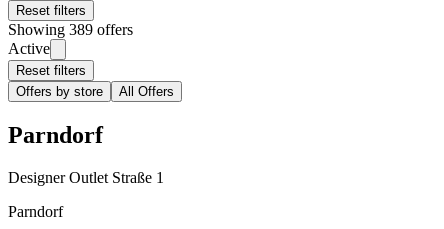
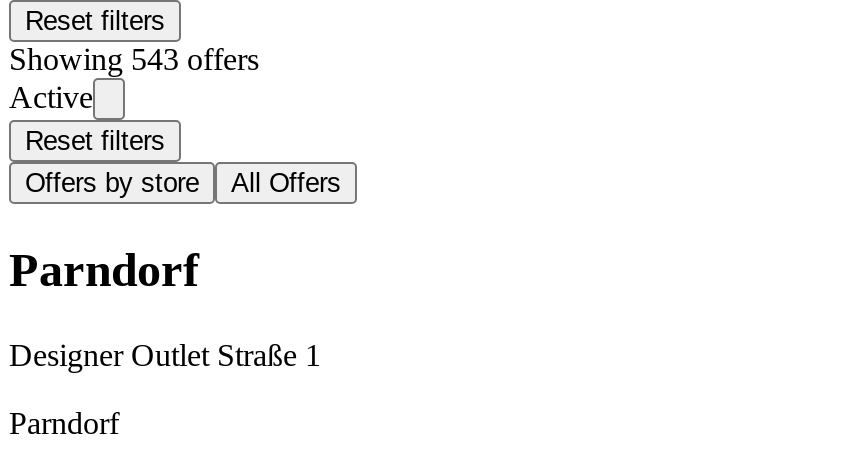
[8,21,133,38] Showing 389 offers -> [9,42,259,76] Showing 543 offers

